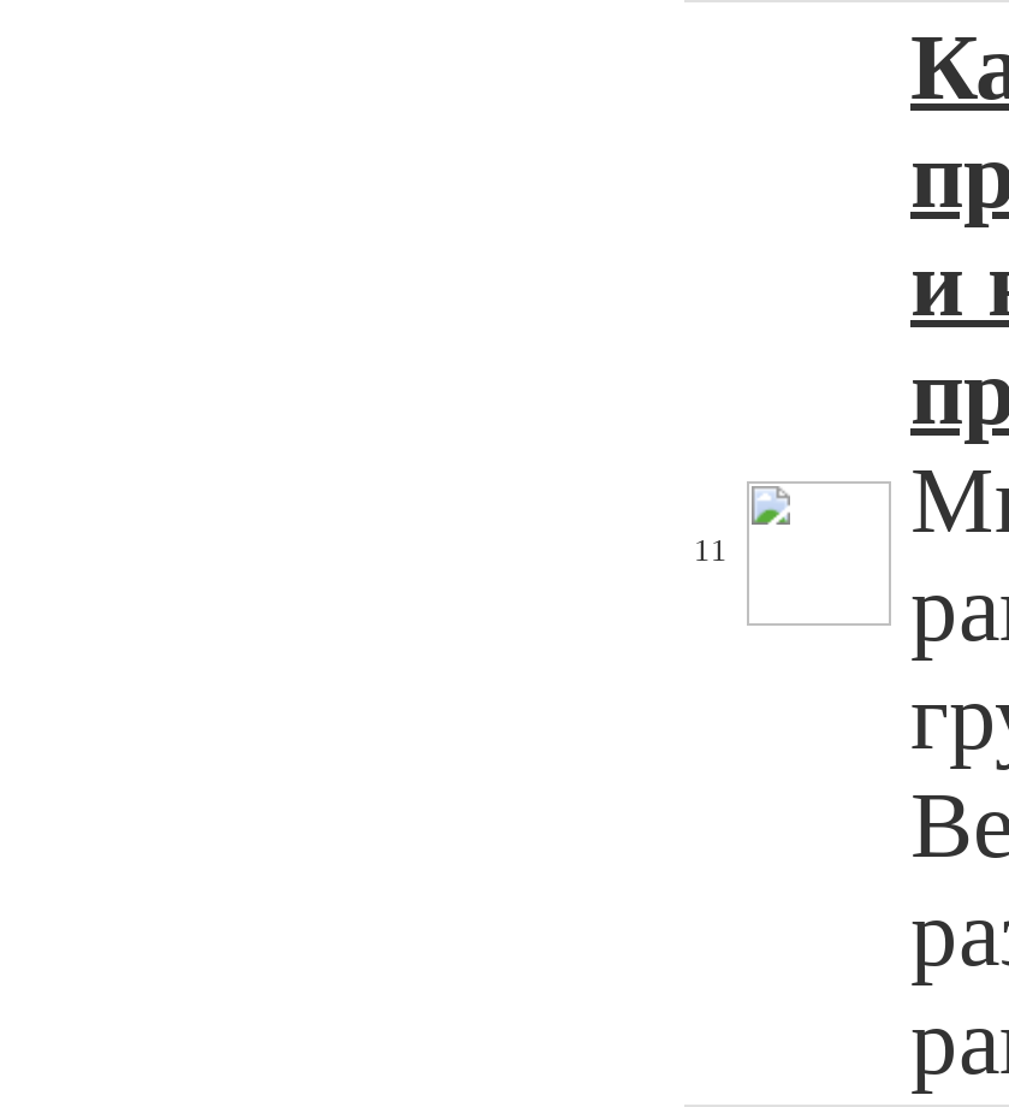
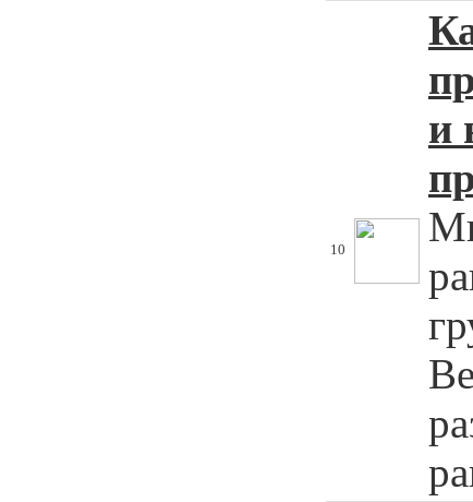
[694,534,728,568] 11 -> [330,242,345,258] 10

